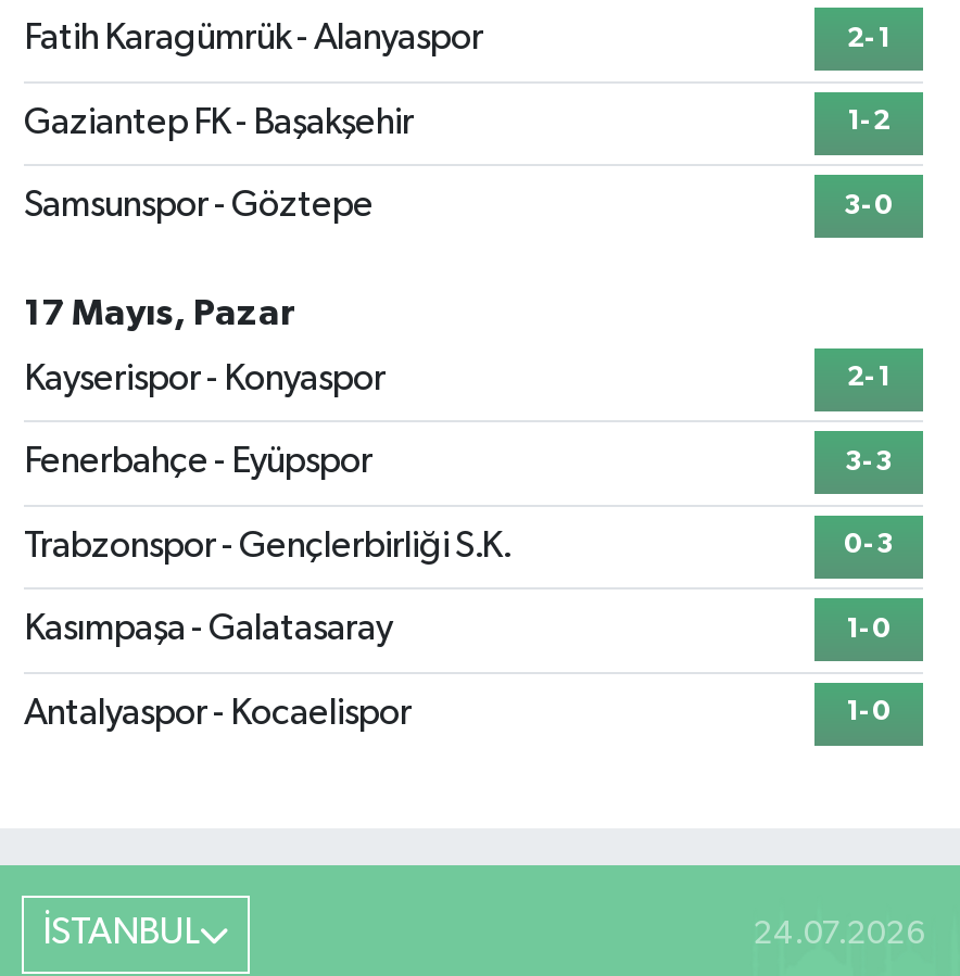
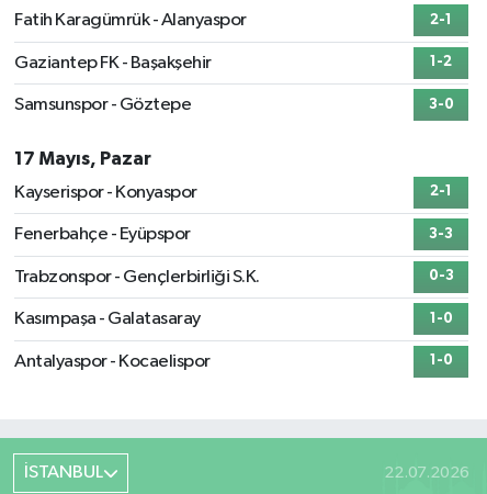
[754,917,925,950] 24.07.2026 -> [384,464,469,481] 22.07.2026

